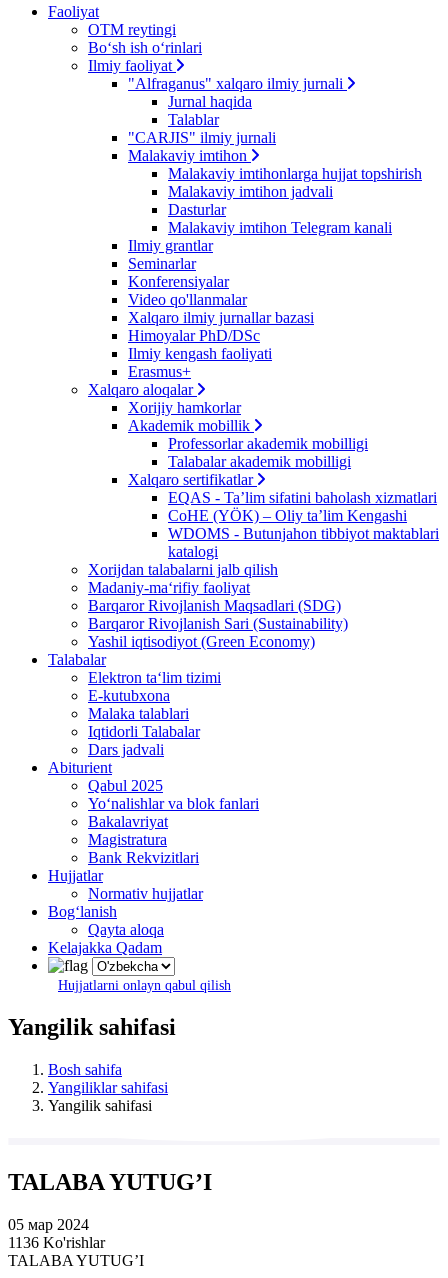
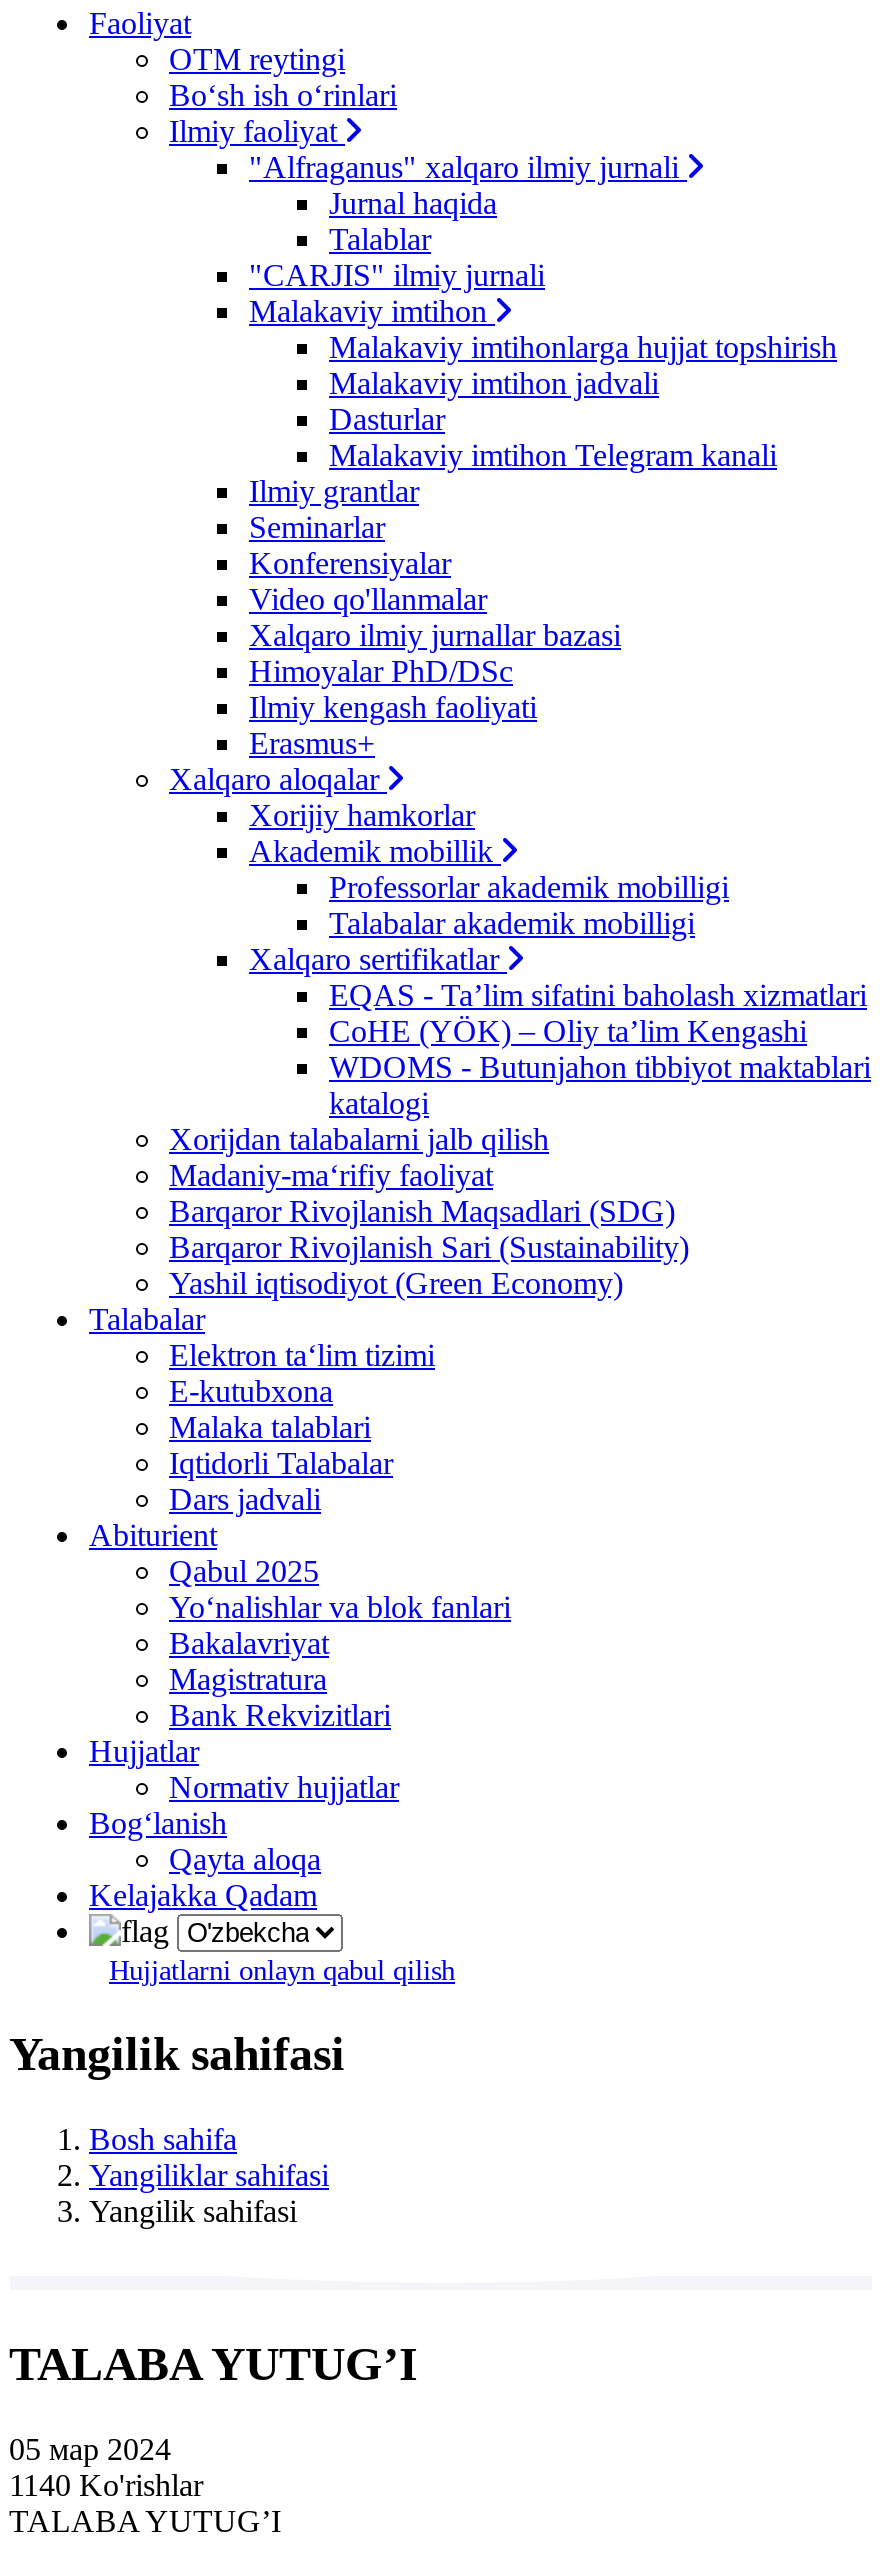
[8,1234,105,1251] 1136 Ko'rishlar -> [9,2467,203,2501] 1140 Ko'rishlar

